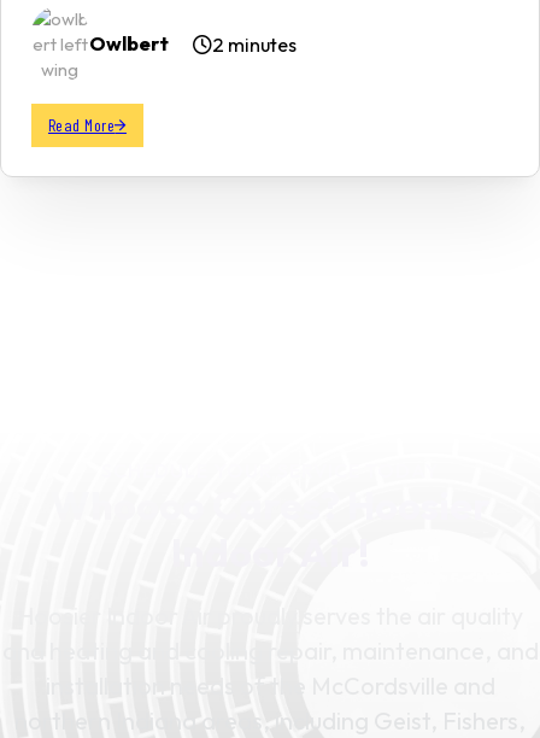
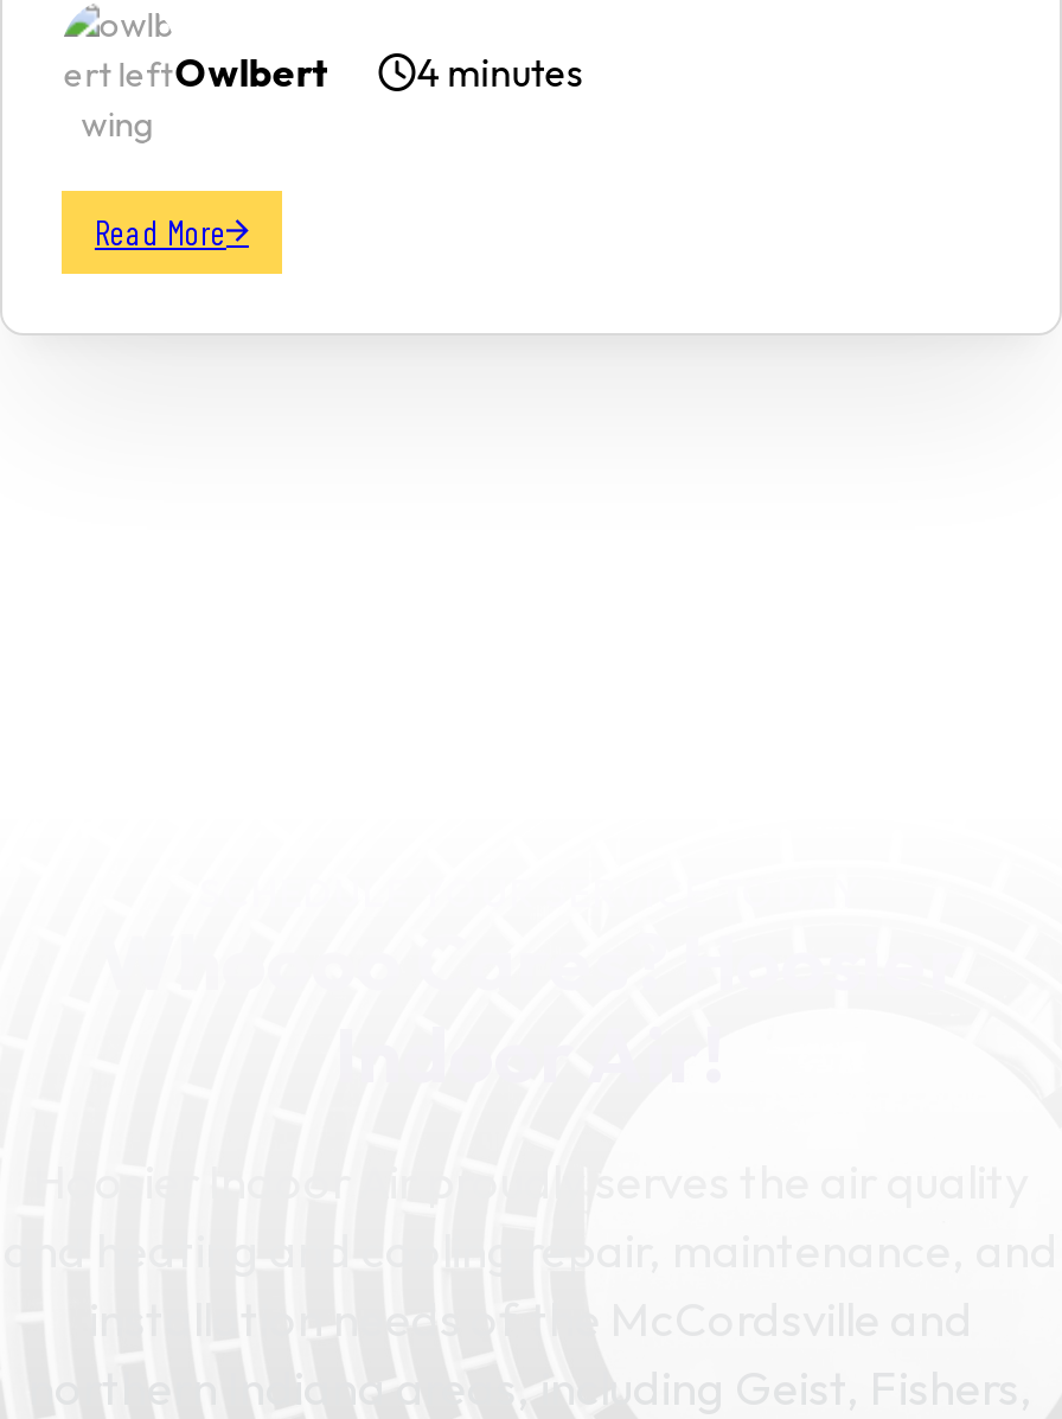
[89,31,296,56] Owlbert 2 minutes -> [175,48,582,96] Owlbert 4 minutes

